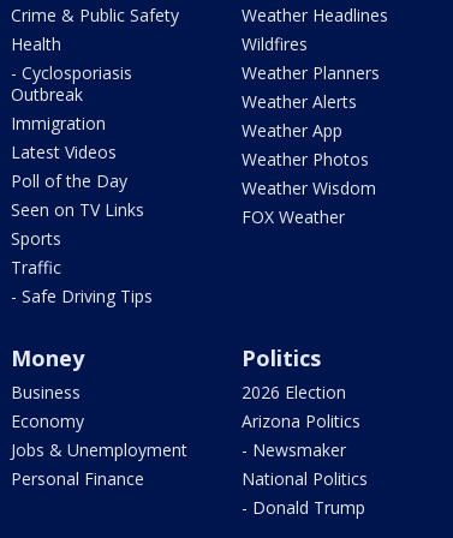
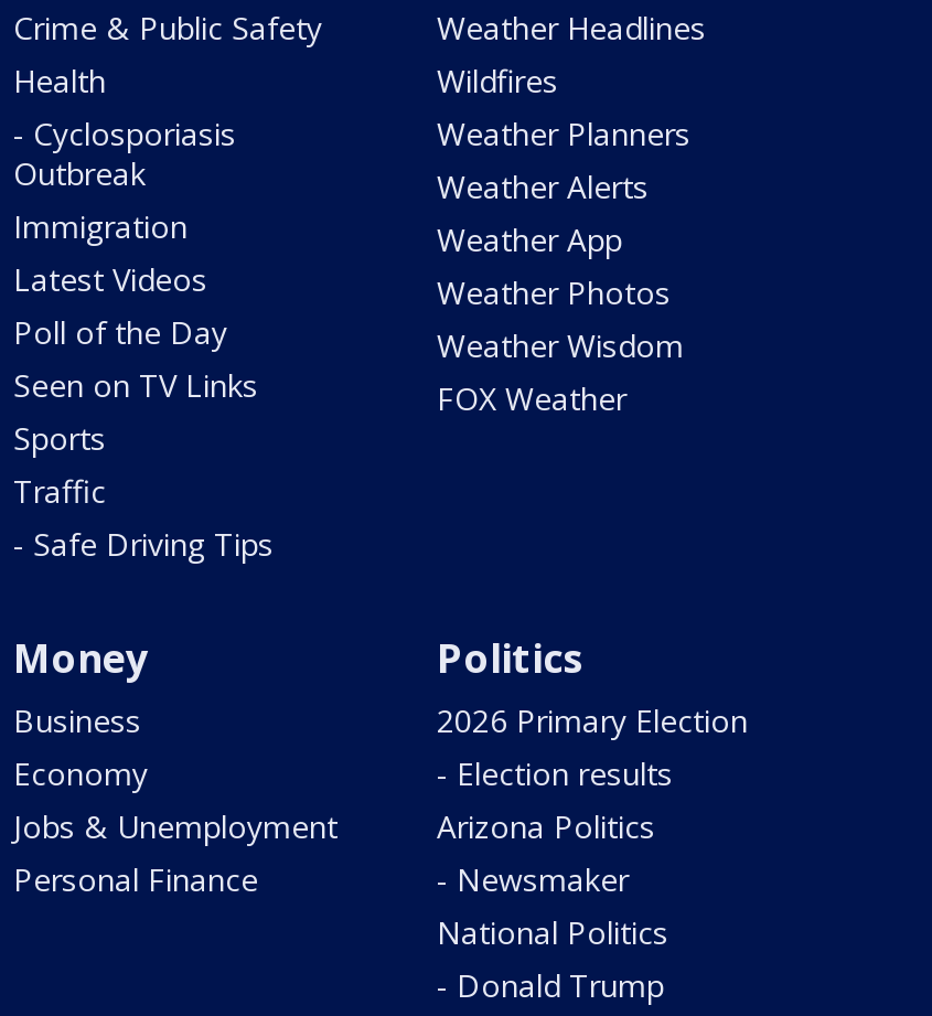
[242,381,346,403] 2026 Election -> [437,699,748,794] 2026 Primary Election | - Election results

